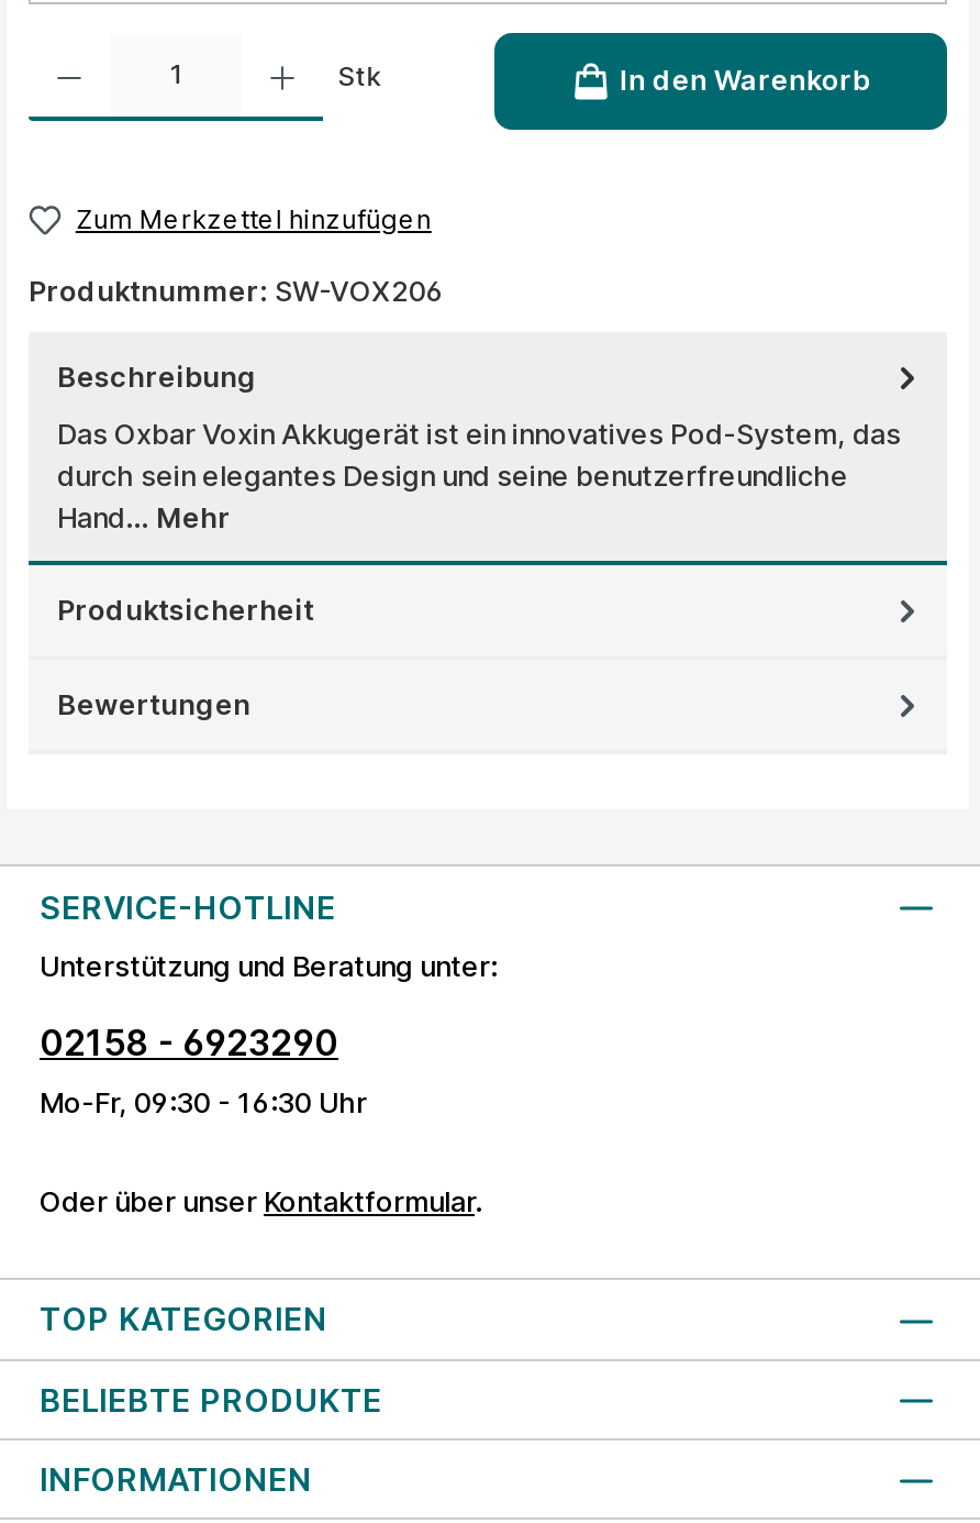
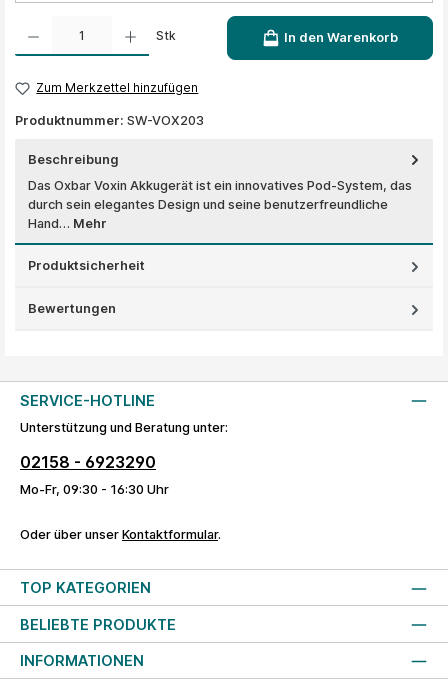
[29,274,444,307] Produktnummer: SW-VOX206 -> [15,113,204,128] Produktnummer: SW-VOX203

